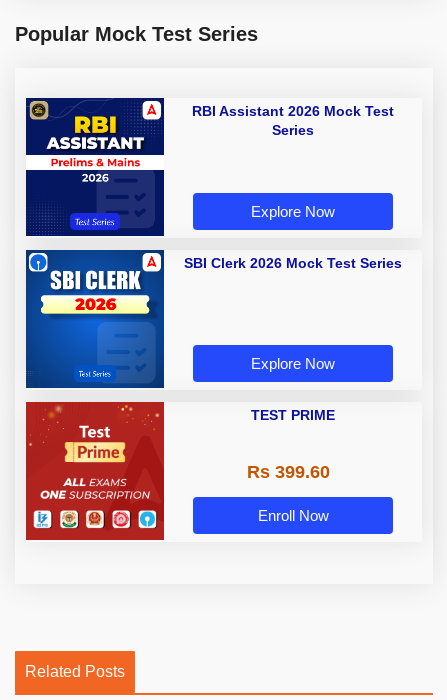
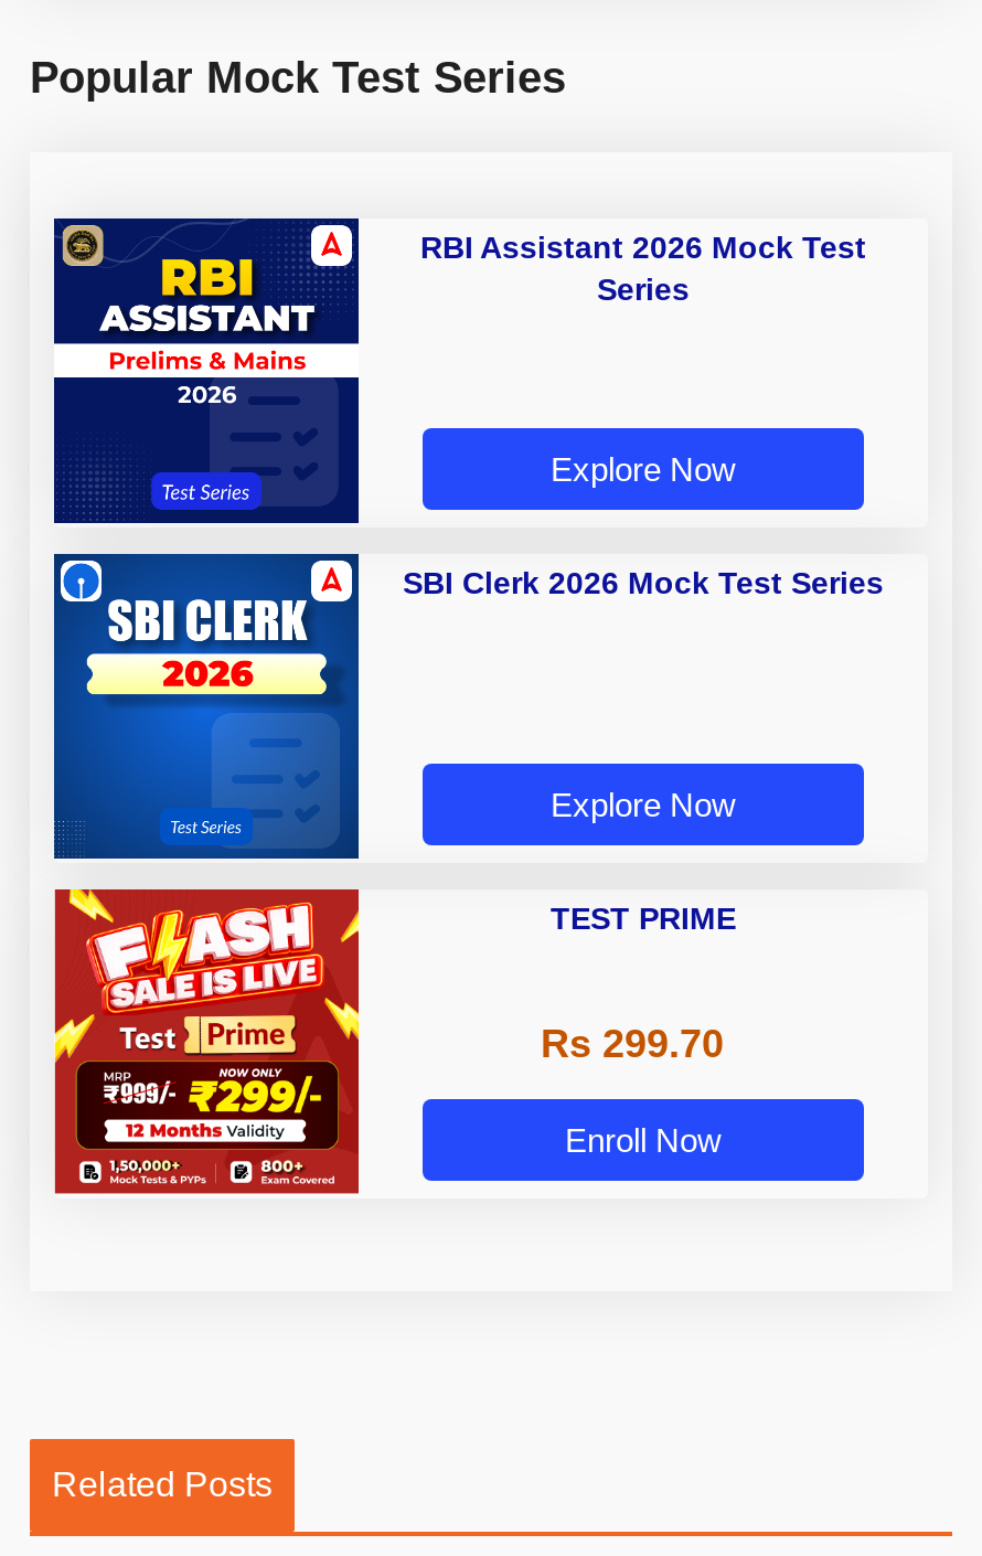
[25,401,165,535] [image] -> [52,887,361,1187] [image]
[246,462,329,482] Rs 399.60 -> [541,1022,724,1066] Rs 299.70

